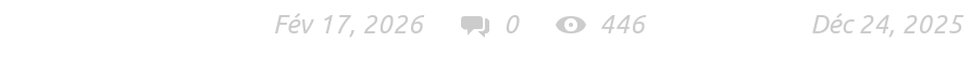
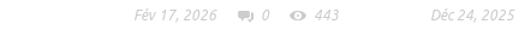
[599,9,645,37] 446 -> [314,7,339,22] 443

